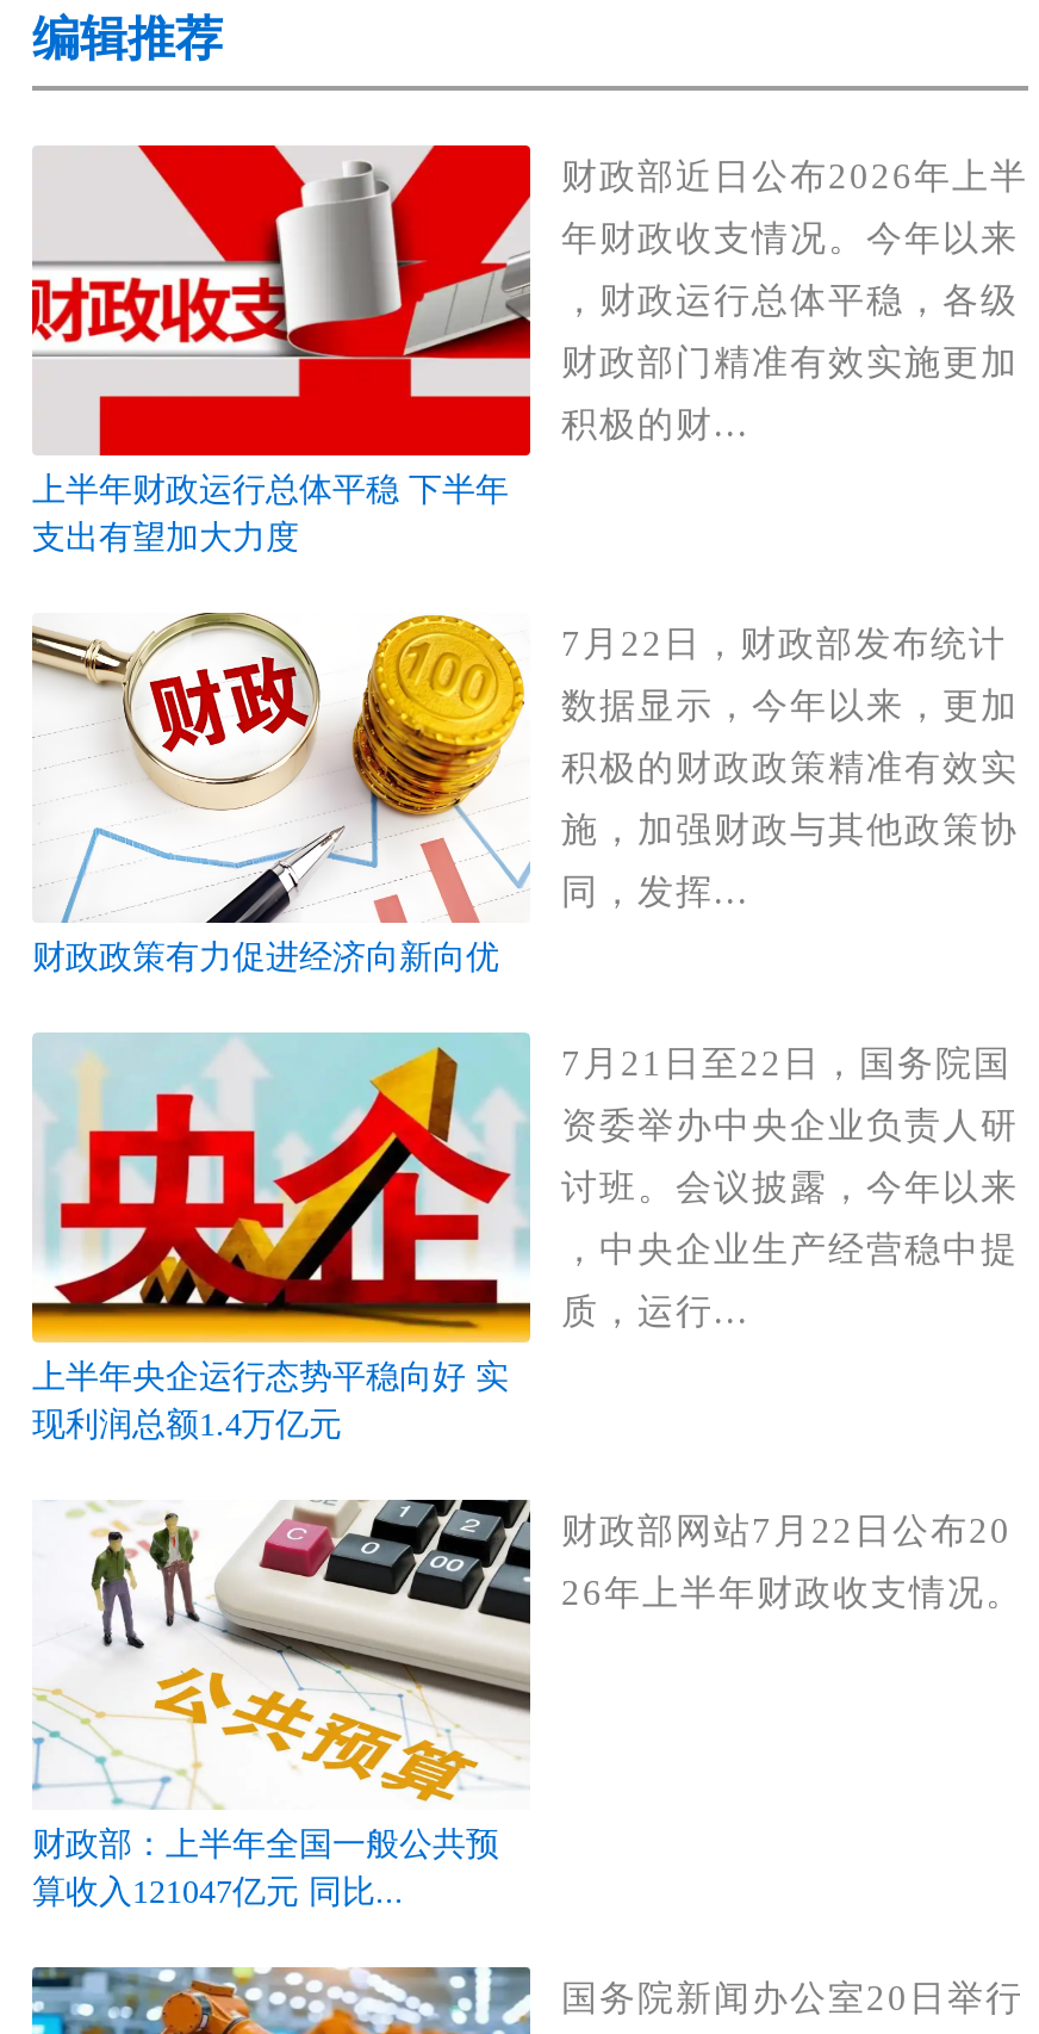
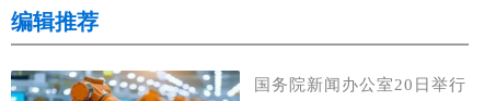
[30,143,528,556] [image] | 上半年财政运行总体平稳 下半年 | 支出有望加大力度 -> none
[561,157,1028,444] 财政部近日公布2026年上半 | 年财政收支情况。今年以来 | ，财政运行总体平稳，各级 | 财政部门精准有效实施更加 | 积极的财... -> none
[30,610,528,975] [image] | 财政政策有力促进经济向新向优 -> none
[561,625,1019,911] 7月22日，财政部发布统计 | 数据显示，今年以来，更加 | 积极的财政政策精准有效实 | 施，加强财政与其他政策协 | 同，发挥... -> none
[30,1032,528,1443] [image] | 上半年央企运行态势平稳向好 实 | 现利润总额1.4万亿元 -> none
[561,1044,1019,1331] 7月21日至22日，国务院国 | 资委举办中央企业负责人研 | 讨班。会议披露，今年以来 | ，中央企业生产经营稳中提 | 质，运行... -> none
[32,1497,533,1910] [image] | 财政部：上半年全国一般公共预 | 算收入121047亿元 同比... -> none
[561,1512,1024,1612] 财政部网站7月22日公布20 | 26年上半年财政收支情况。 -> none

